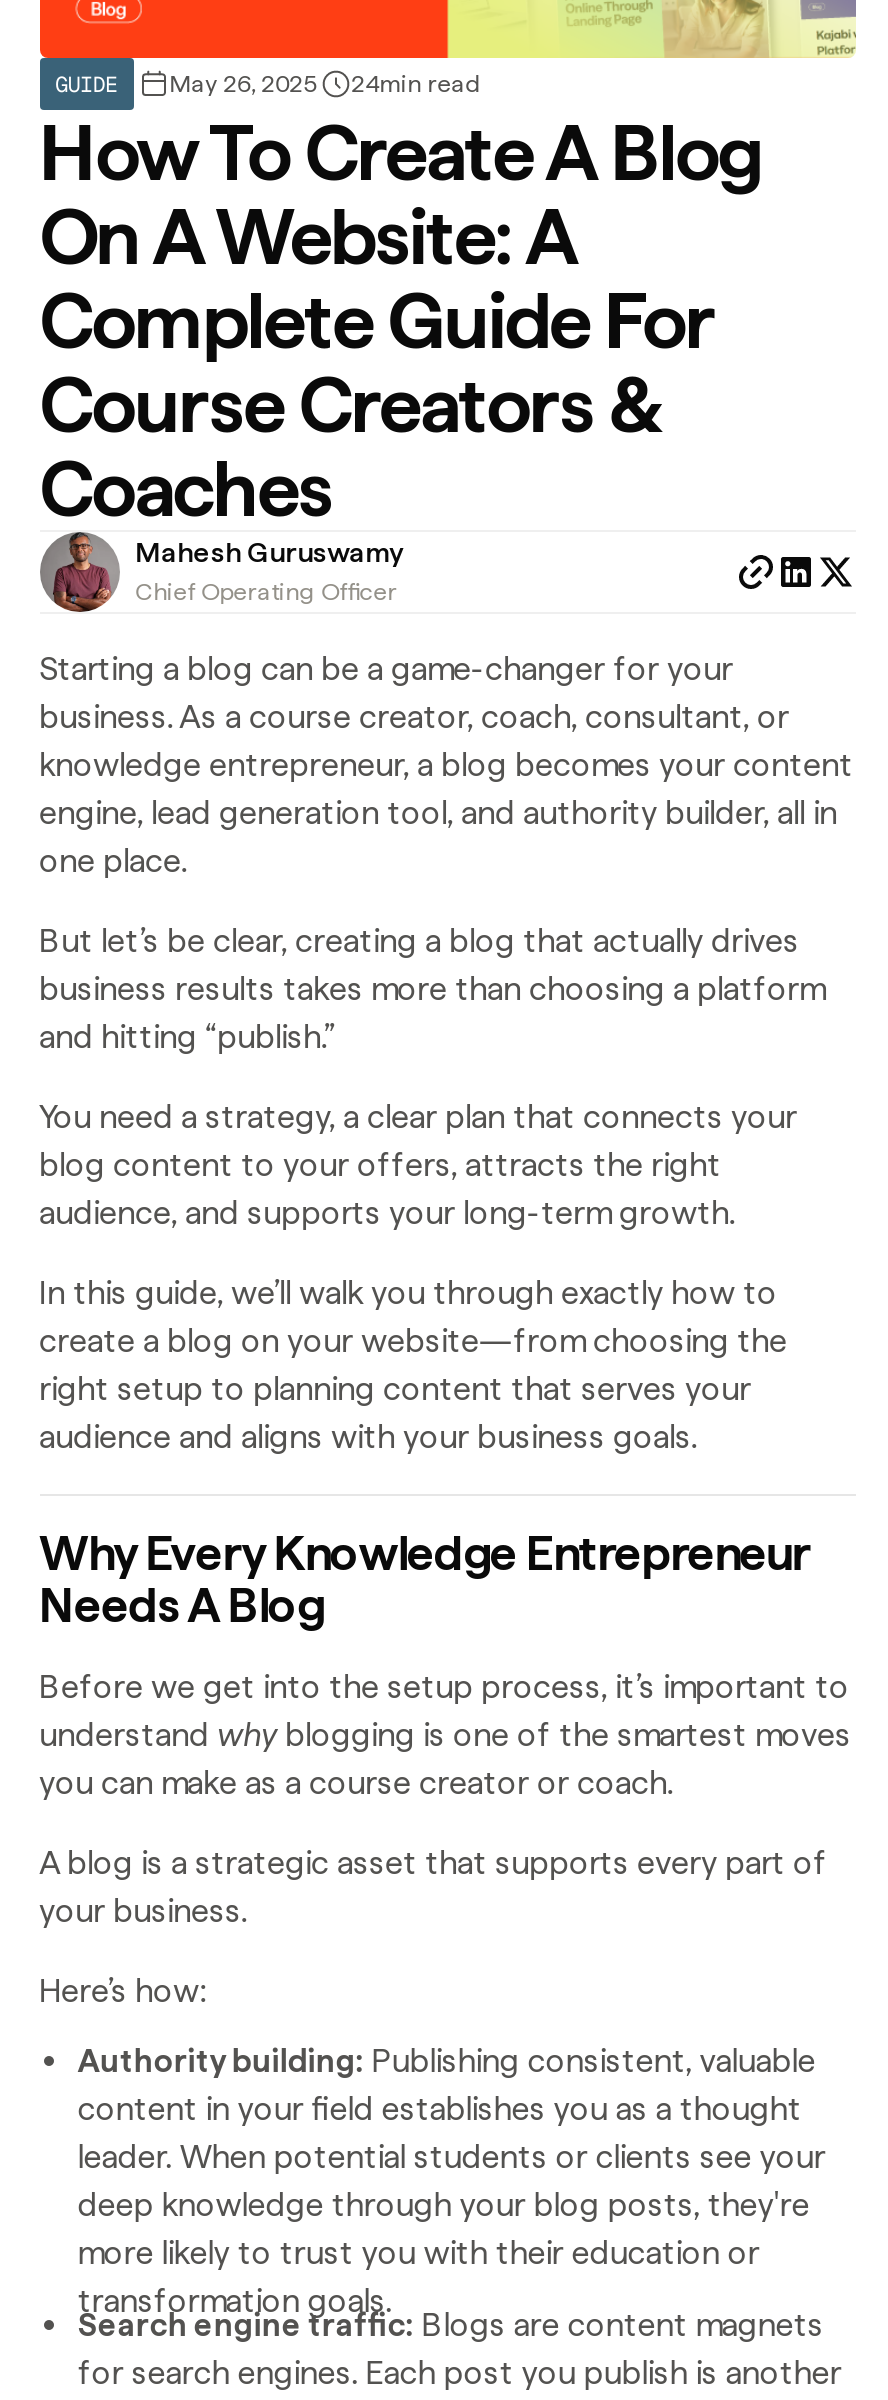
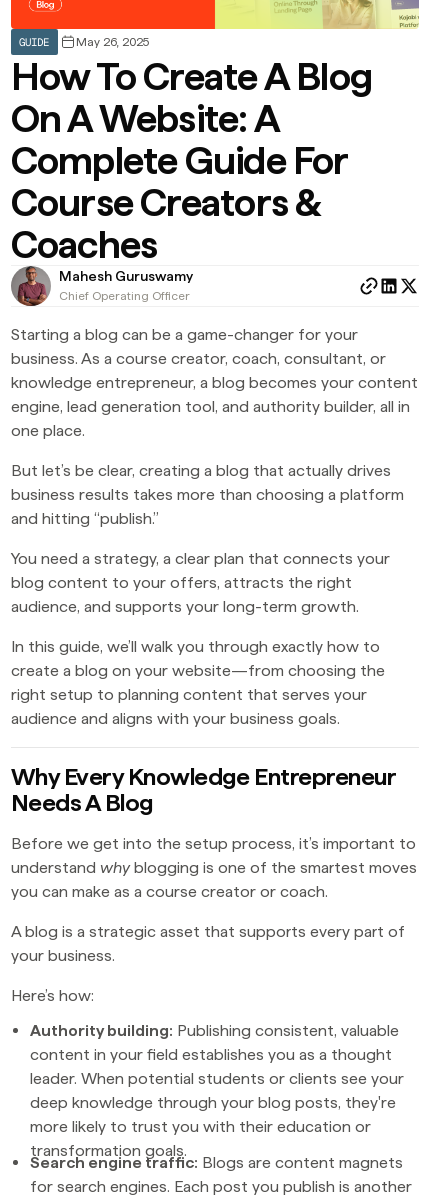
[351,70,481,98] 24min read -> none

